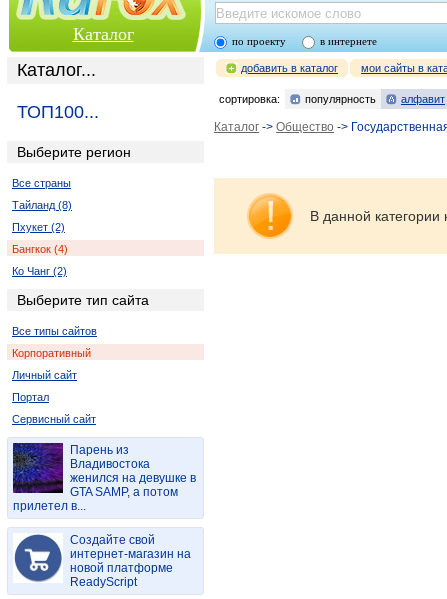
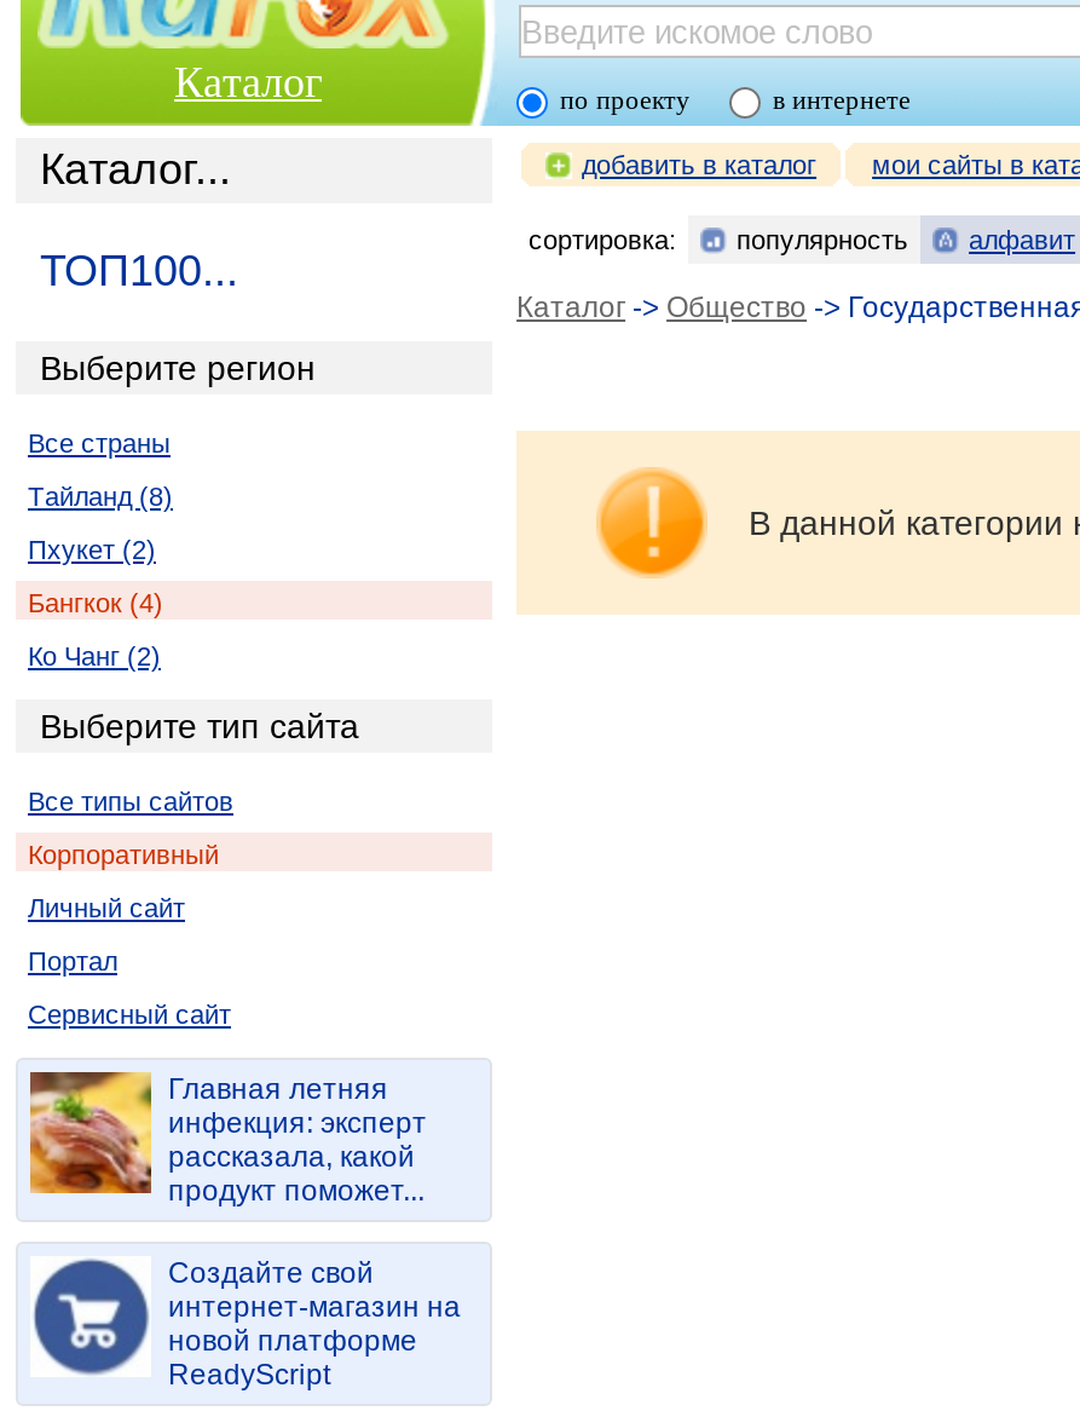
[12,442,196,513] [image] | Парень из | Владивостока | женился на девушке в | GTA SAMP, а потом | прилетел в... -> [28,1070,427,1208] [image] | Главная летняя | инфекция: эксперт | рассказала, какой | продукт поможет...

